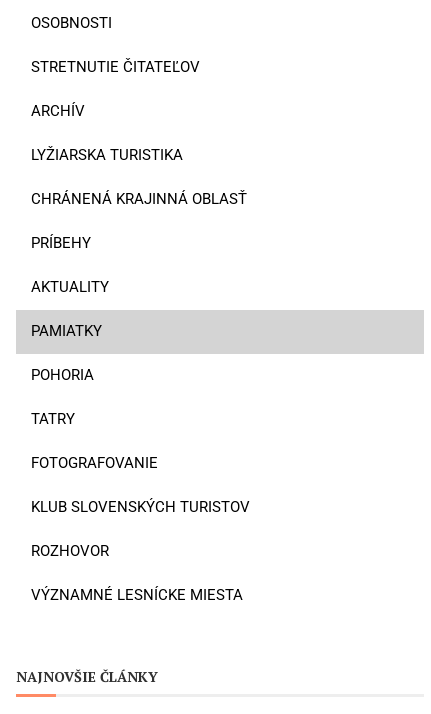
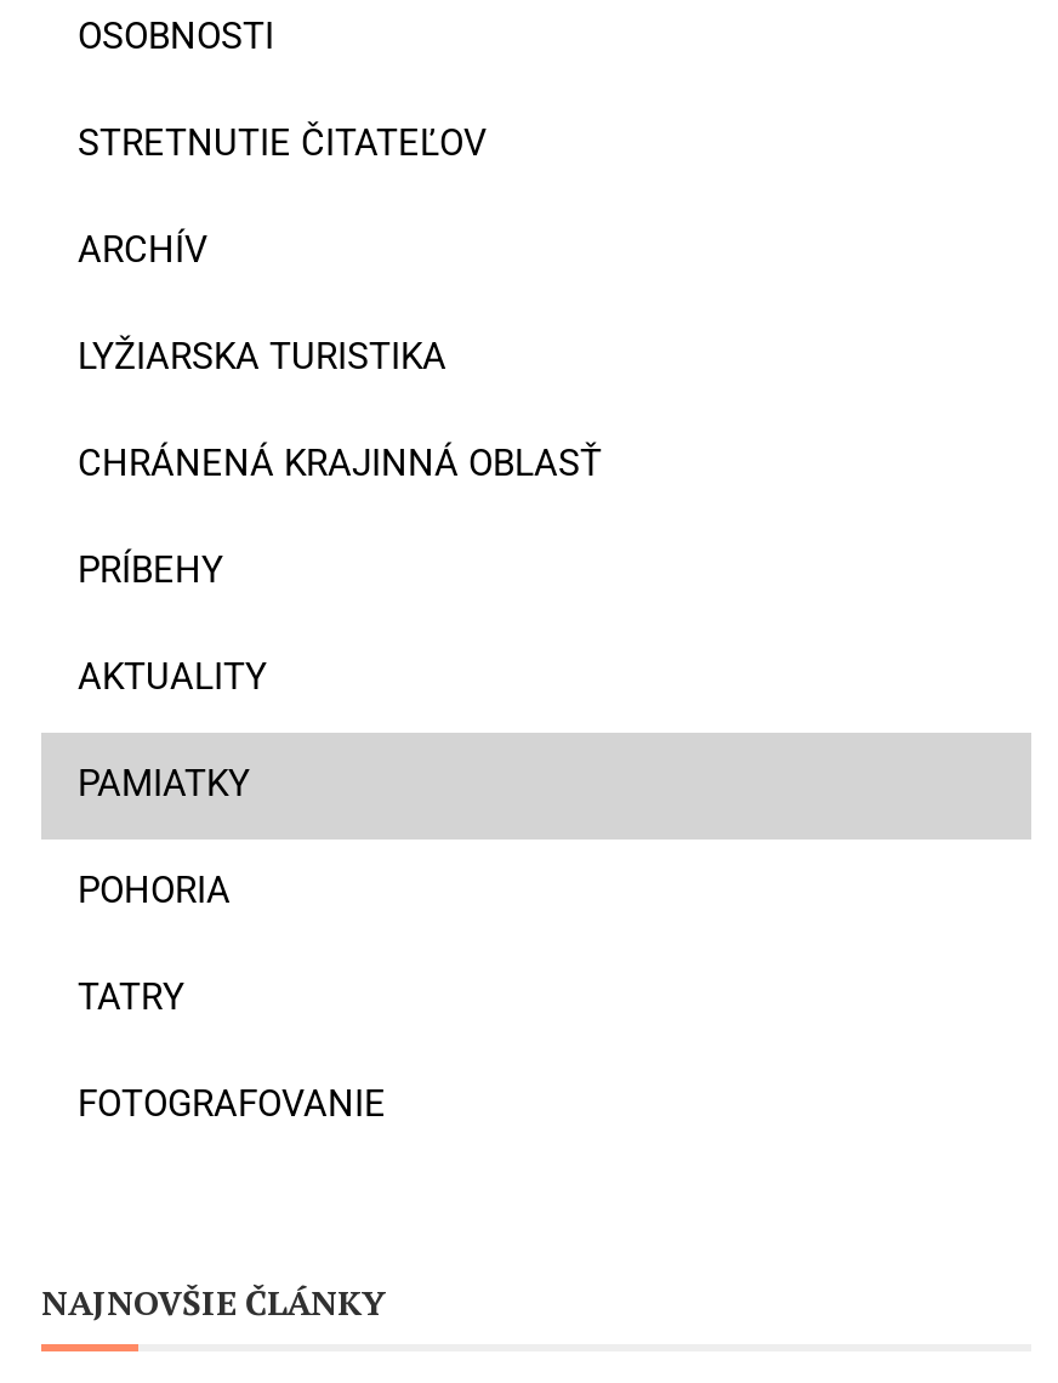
[31,498,250,604] KLUB SLOVENSKÝCH TURISTOV | ROZHOVOR | VÝZNAMNÉ LESNÍCKE MIESTA -> none

